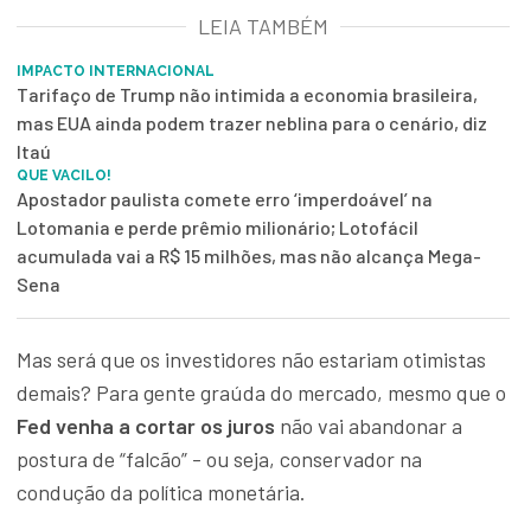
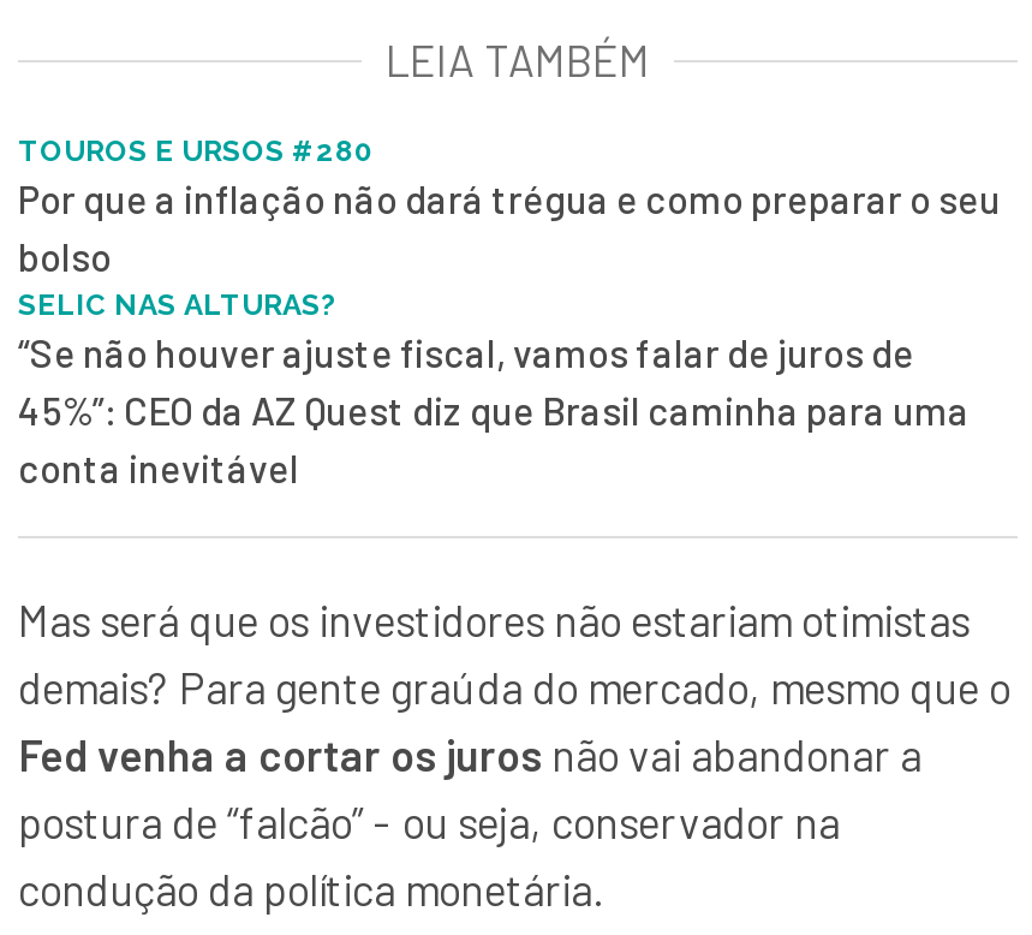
[17,63,487,295] IMPACTO INTERNACIONAL | Tarifaço de Trump não intimida a economia brasileira, | mas EUA ainda podem trazer neblina para o cenário, diz | Itaú | QUE VACILO! | Apostador paulista comete erro ‘imperdoável’ na | Lotomania e perde prêmio milionário; Lotofácil | acumulada vai a R$ 15 milhões, mas não alcança Mega- | Sena -> [18,135,1001,490] TOUROS E URSOS #280 | Por que a inflação não dará trégua e como preparar o seu | bolso | SELIC NAS ALTURAS? | “Se não houver ajuste fiscal, vamos falar de juros de | 45%”: CEO da AZ Quest diz que Brasil caminha para uma | conta inevitável

